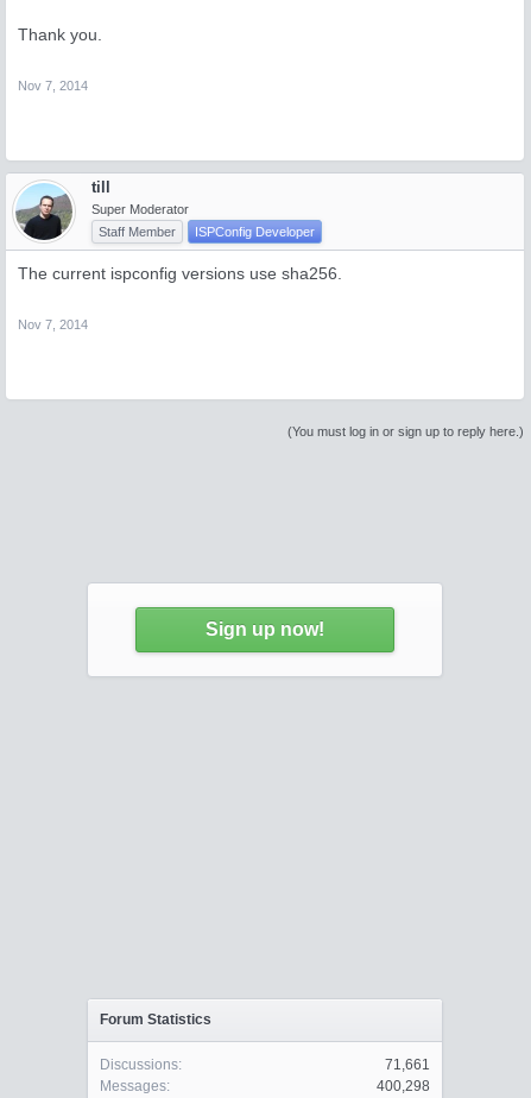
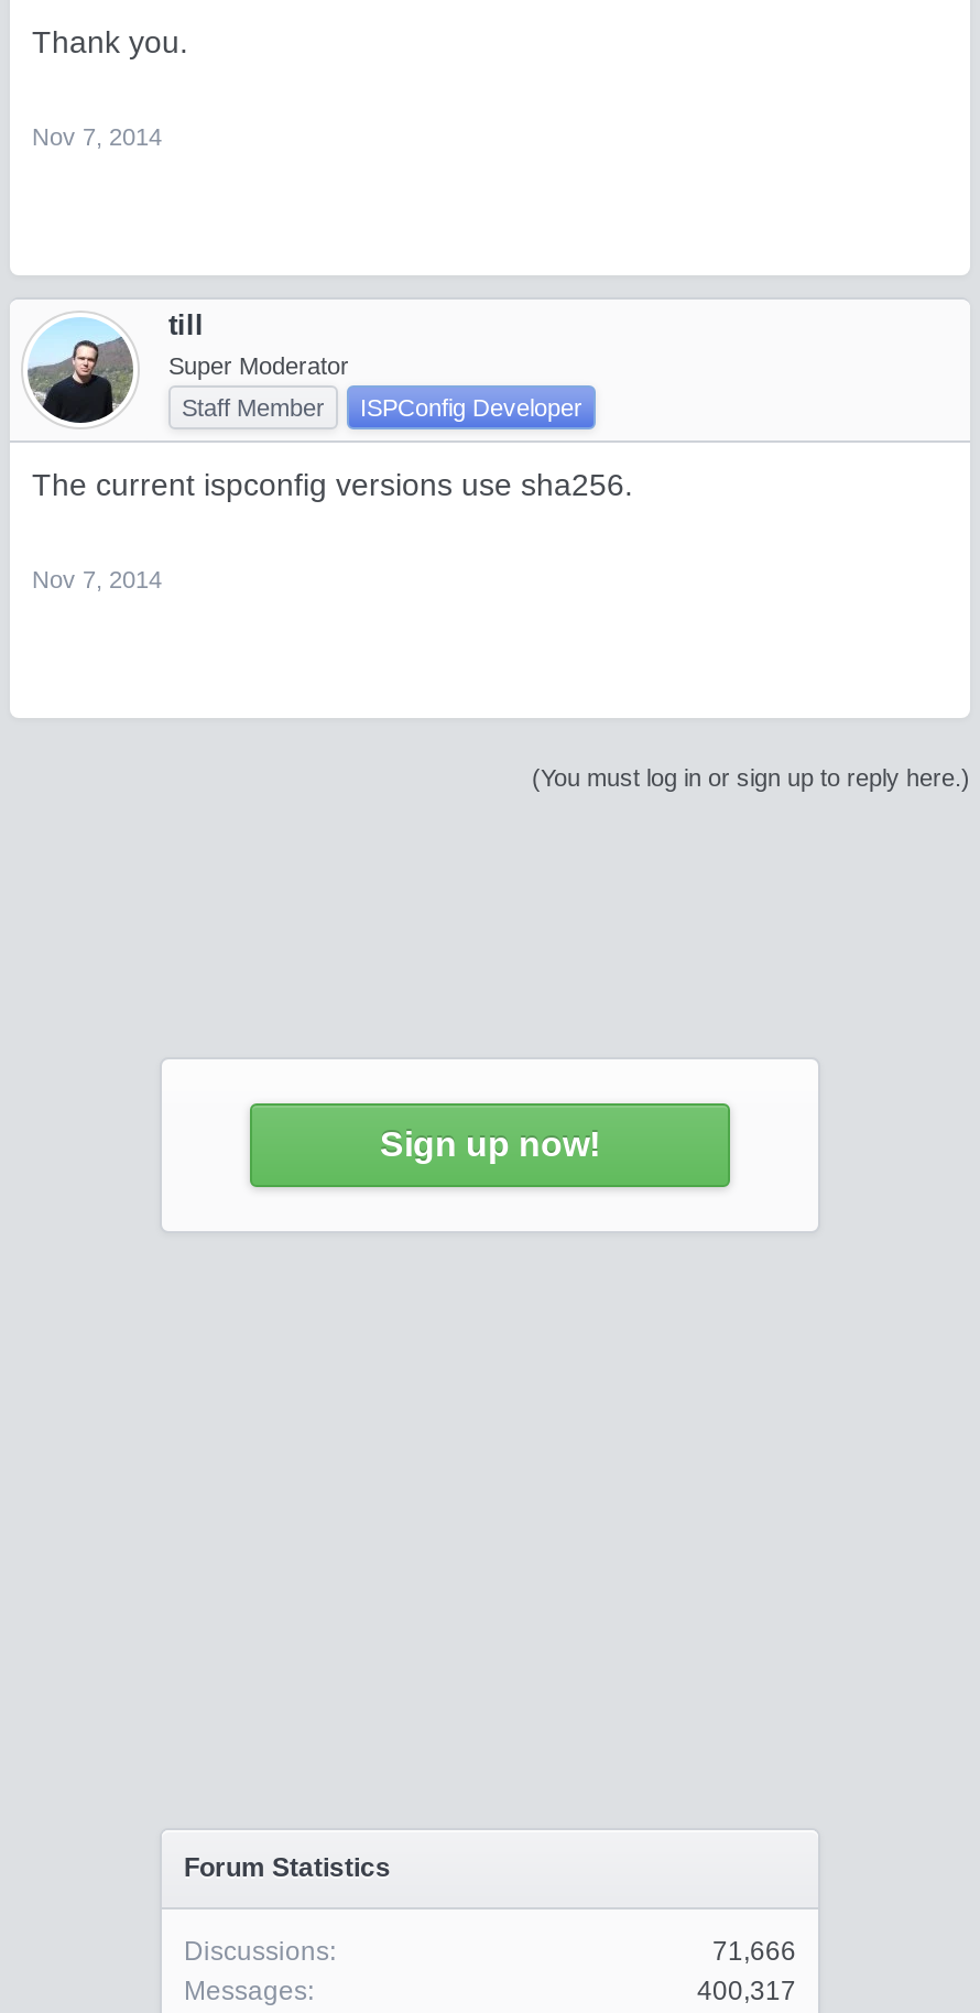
[385,1056,430,1073] 71,661 -> [712,1936,796,1967] 71,666
[377,1078,430,1094] 400,298 -> [697,1976,796,2006] 400,317

